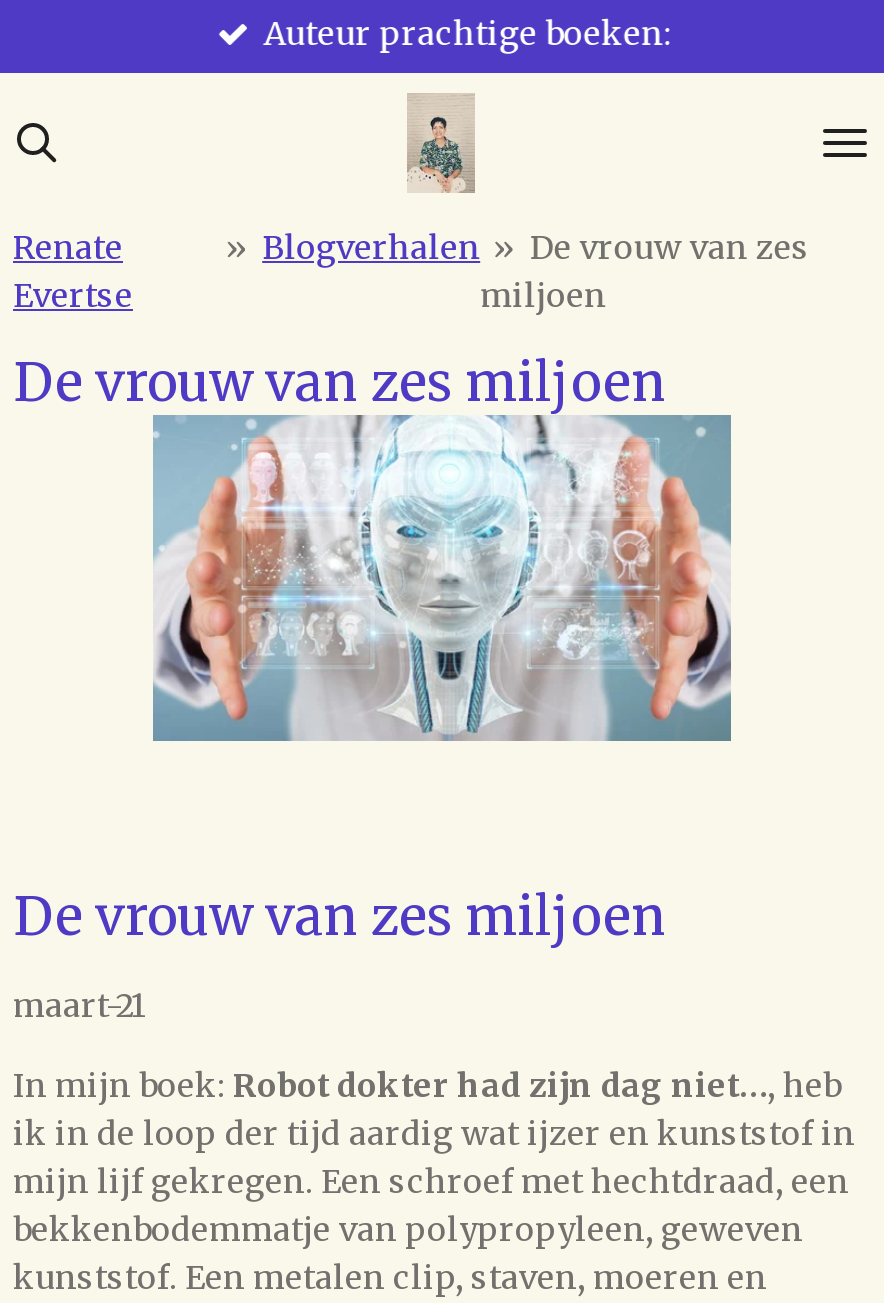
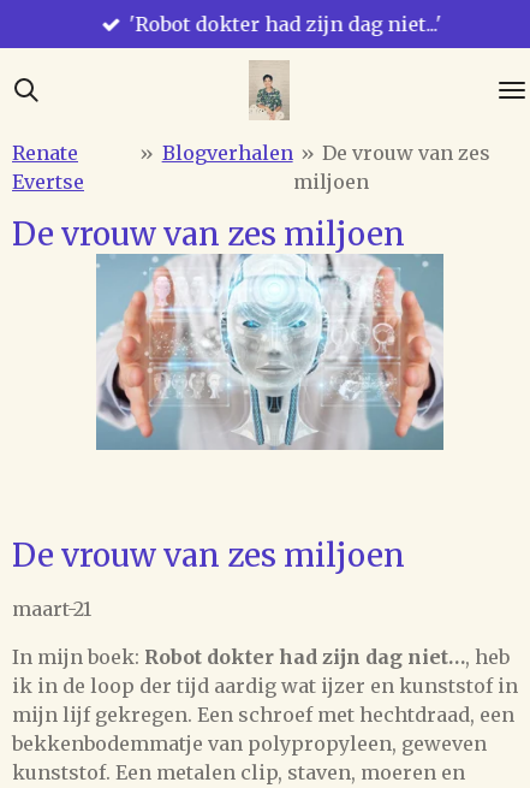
[263,13,671,53] Auteur prachtige boeken: -> [129,12,441,36] 'Robot dokter had zijn dag niet...'

